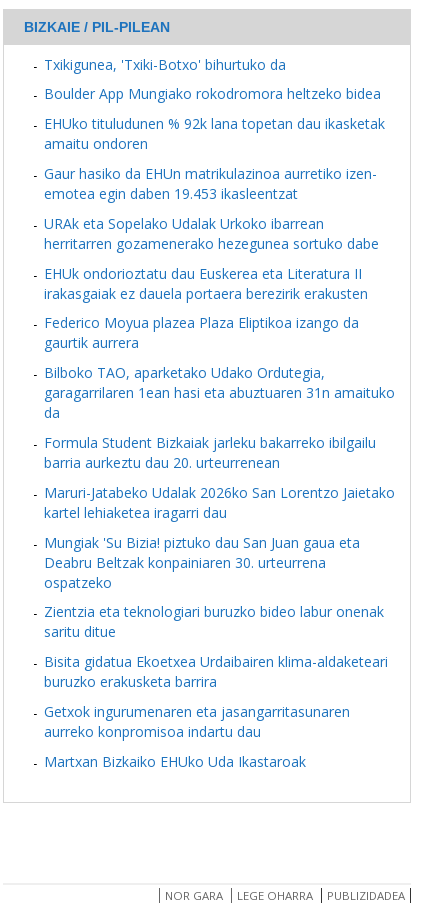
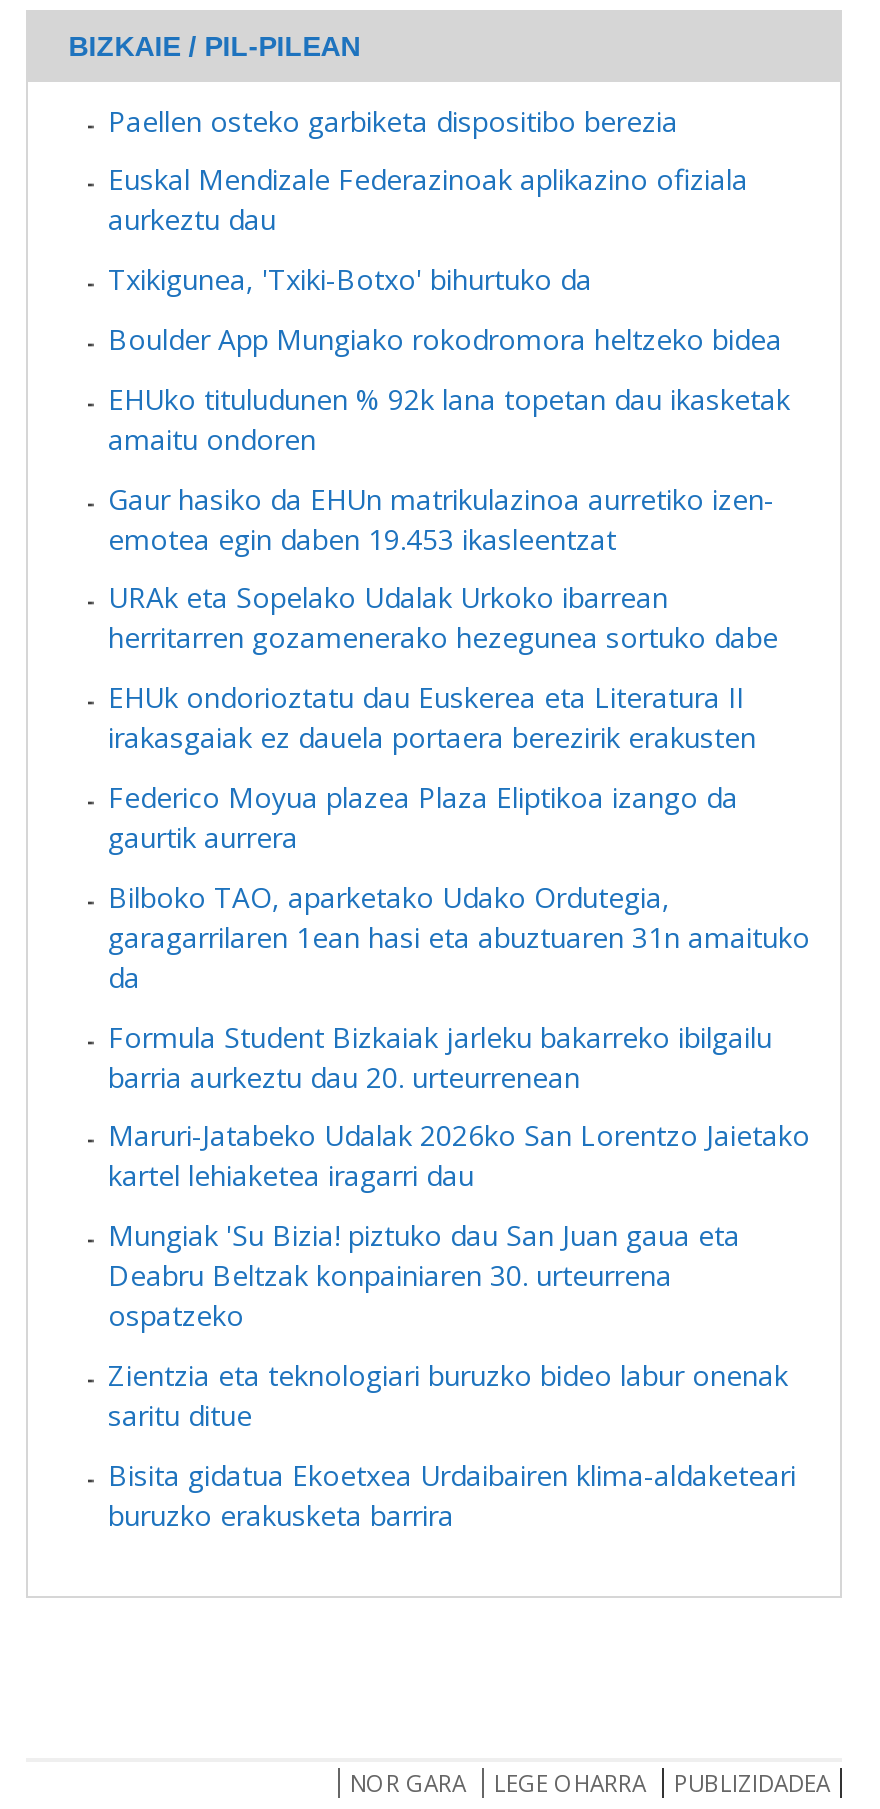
none -> [108,101,748,239] Paellen osteko garbiketa dispositibo berezia | Euskal Mendizale Federazinoak aplikazino ofiziala | aurkeztu dau
moved [44,54,395,691] -> [108,260,810,1533]: Txikigunea, 'Txiki-Botxo' bihurtuko da | Boulder App Mungiako rokodromora heltzeko bidea | EHUko tituludunen % 92k lana topetan dau ikasketak | ... | Bisita gidatua Ekoetxea Urdaibairen klima-aldaketeari | buruzko erakusketa barrira
[44,702,350,771] Getxok ingurumenaren eta jasangarritasunaren | aurreko konpromisoa indartu dau | Martxan Bizkaiko EHUko Uda Ikastaroak -> none

